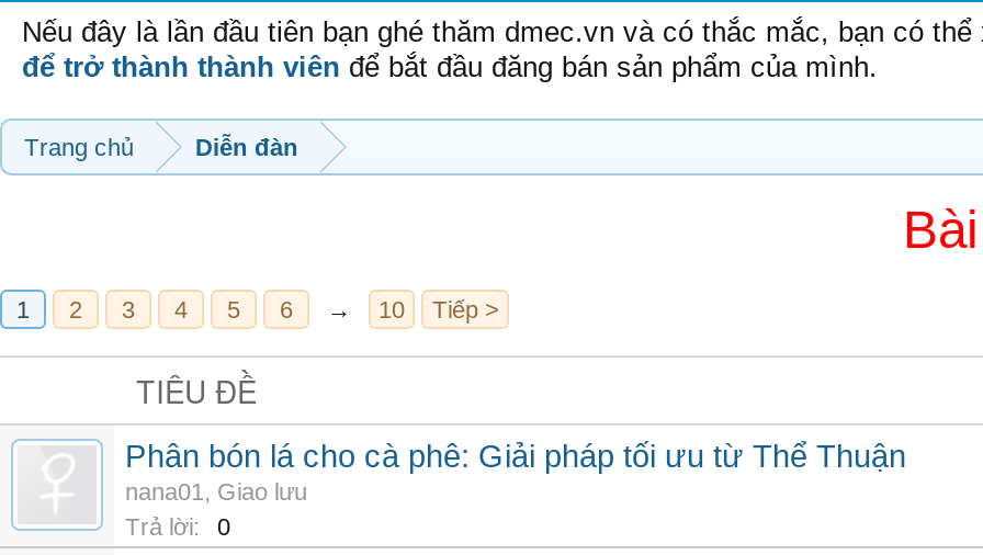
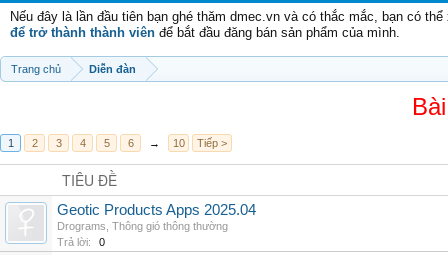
[125,439,906,505] Phân bón lá cho cà phê: Giải pháp tối ưu từ Thể Thuận | nana01, Giao lưu -> [57,202,256,232] Geotic Products Apps 2025.04 | Drograms, Thông gió thông thường

